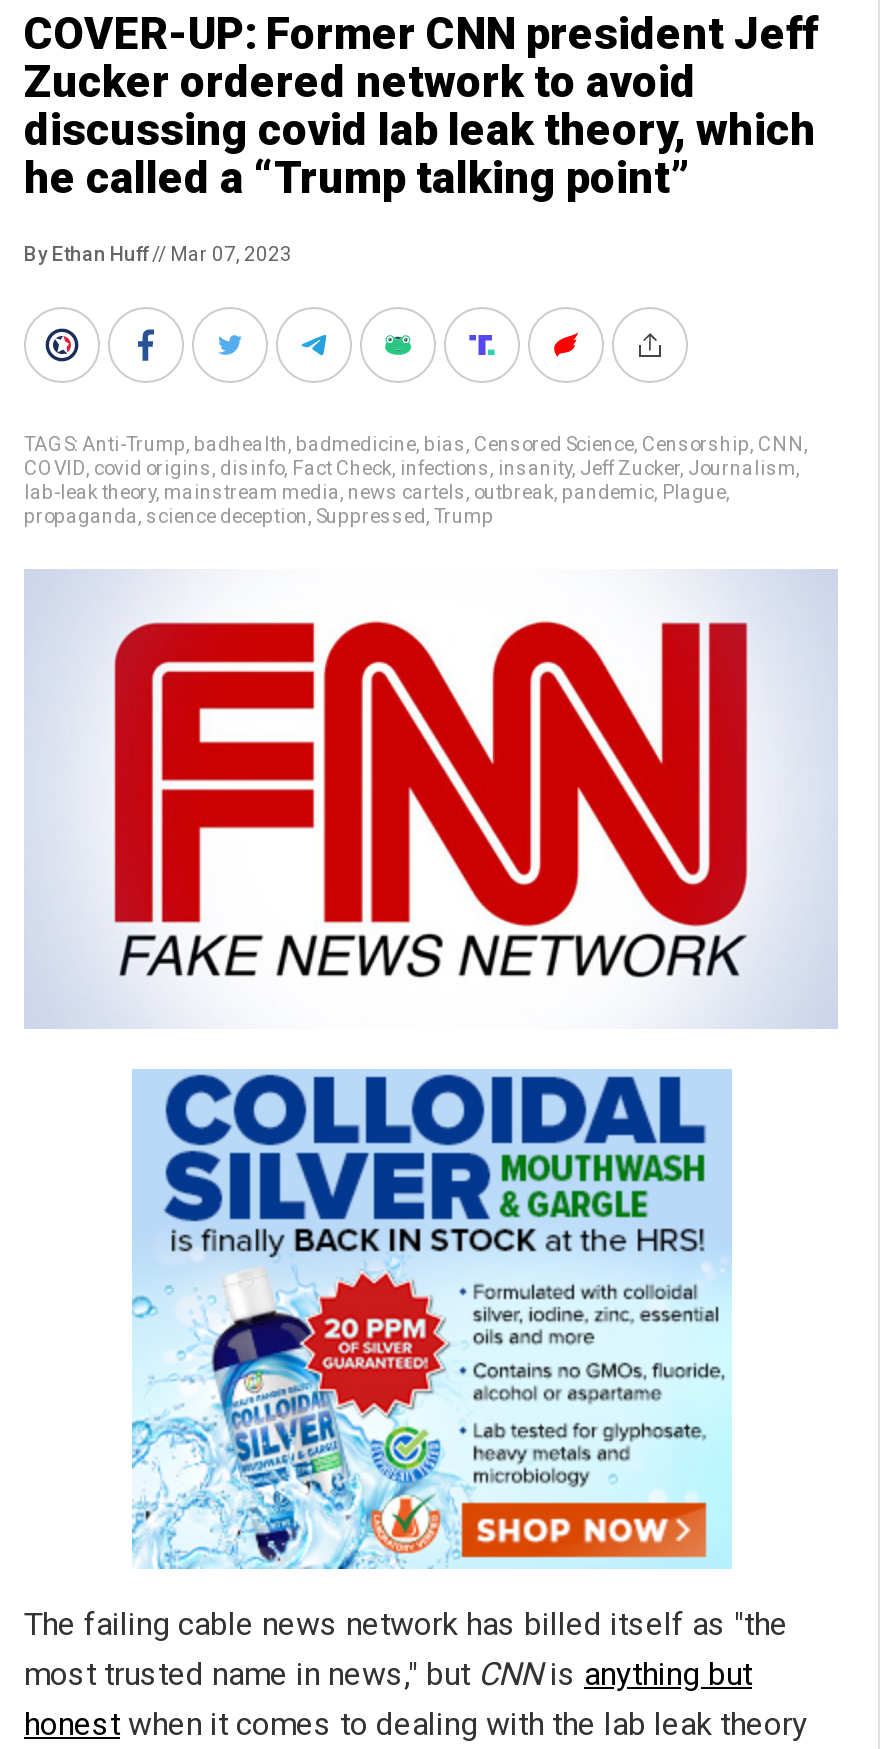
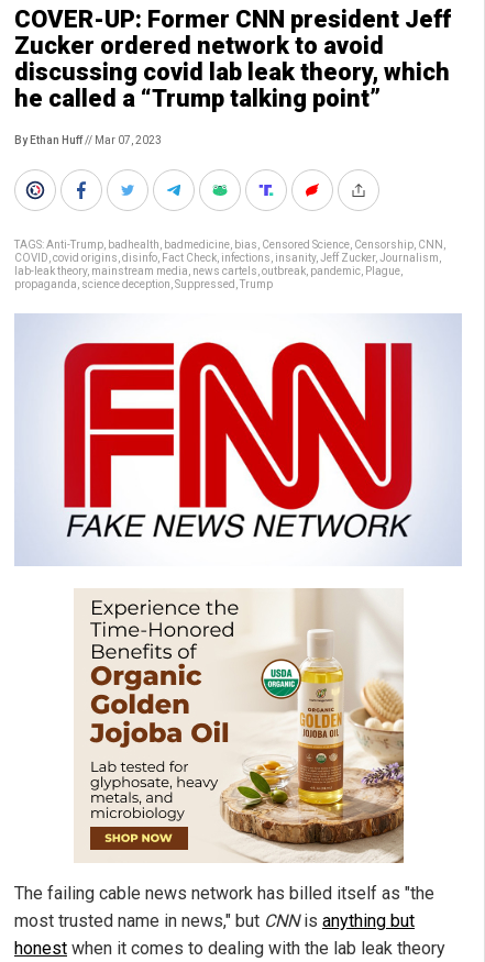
[130,1069,732,1571] [image] -> [75,588,405,864] [image]

